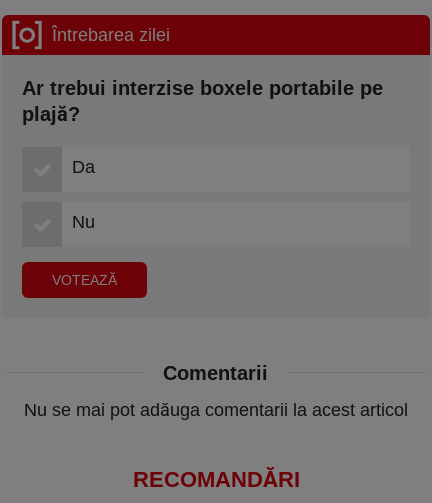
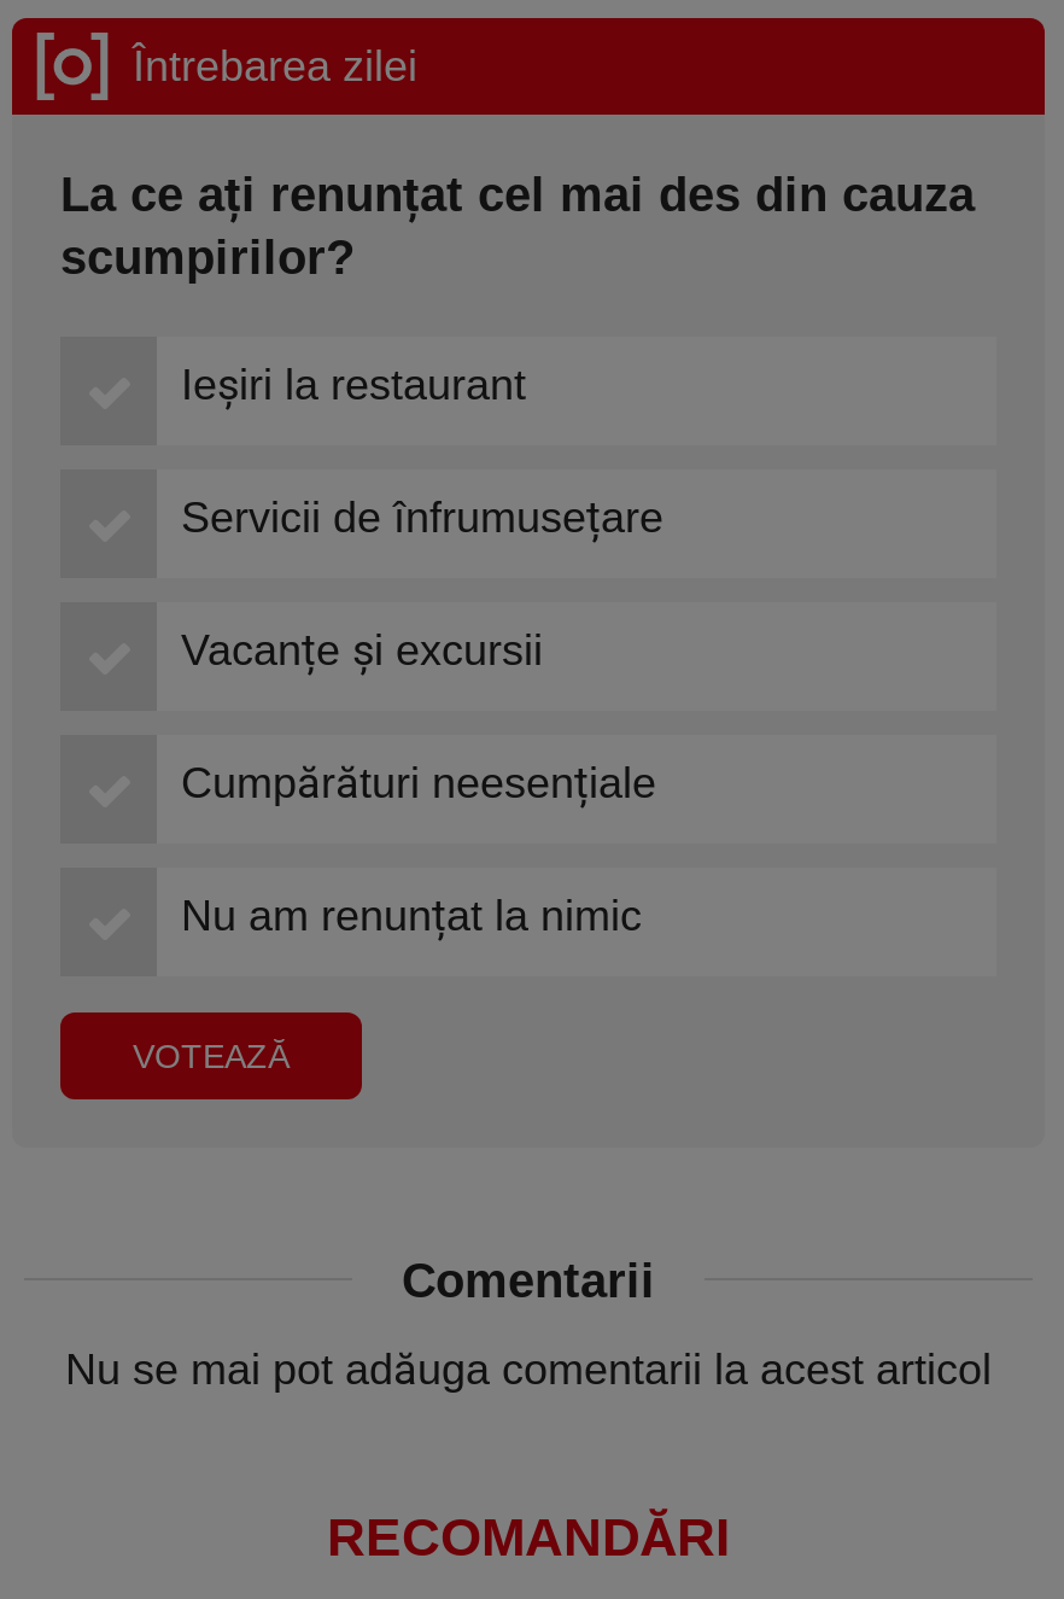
[22,77,383,232] Ar trebui interzise boxele portabile pe | plajă? | Da | Nu -> [60,168,975,941] La ce ați renunțat cel mai des din cauza | scumpirilor? | Ieșiri la restaurant | Servicii de înfrumusețare | Vacanțe și excursii | Cumpărături neesențiale | Nu am renunțat la nimic

